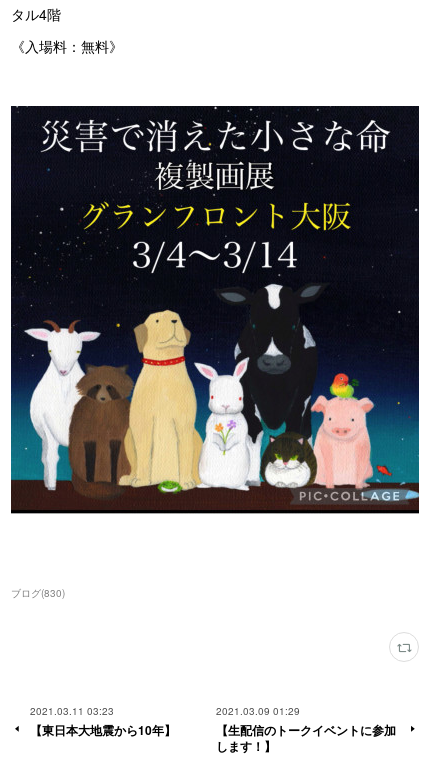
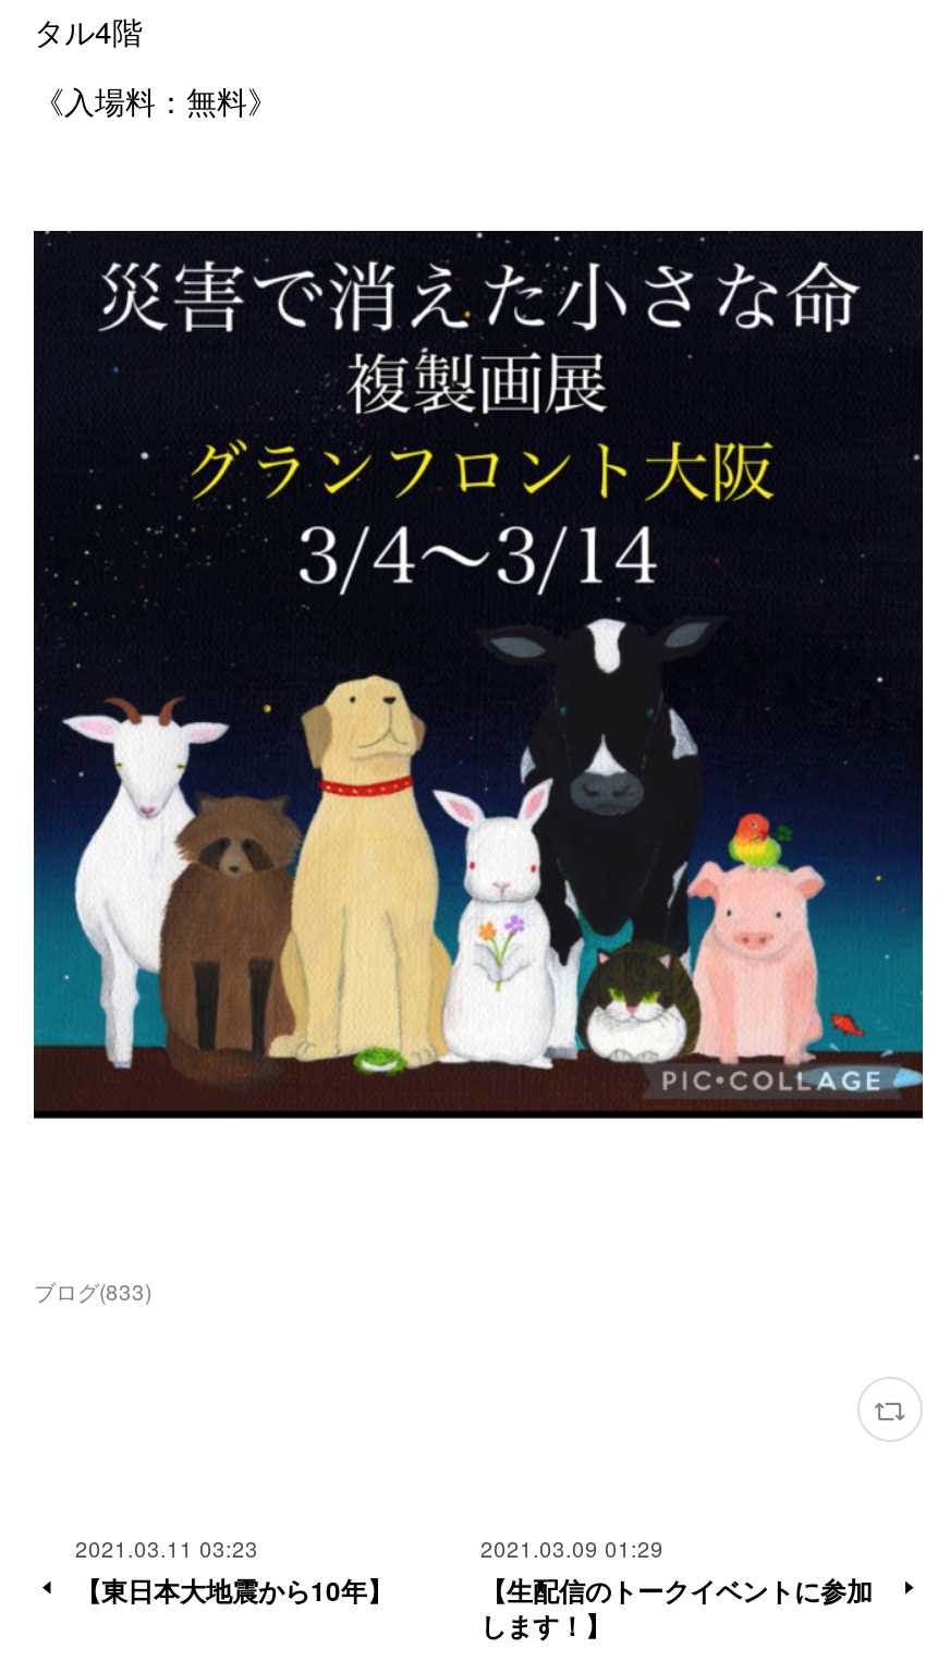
[11,586,65,600] ブログ(830) -> [34,1277,151,1307] ブログ(833)

